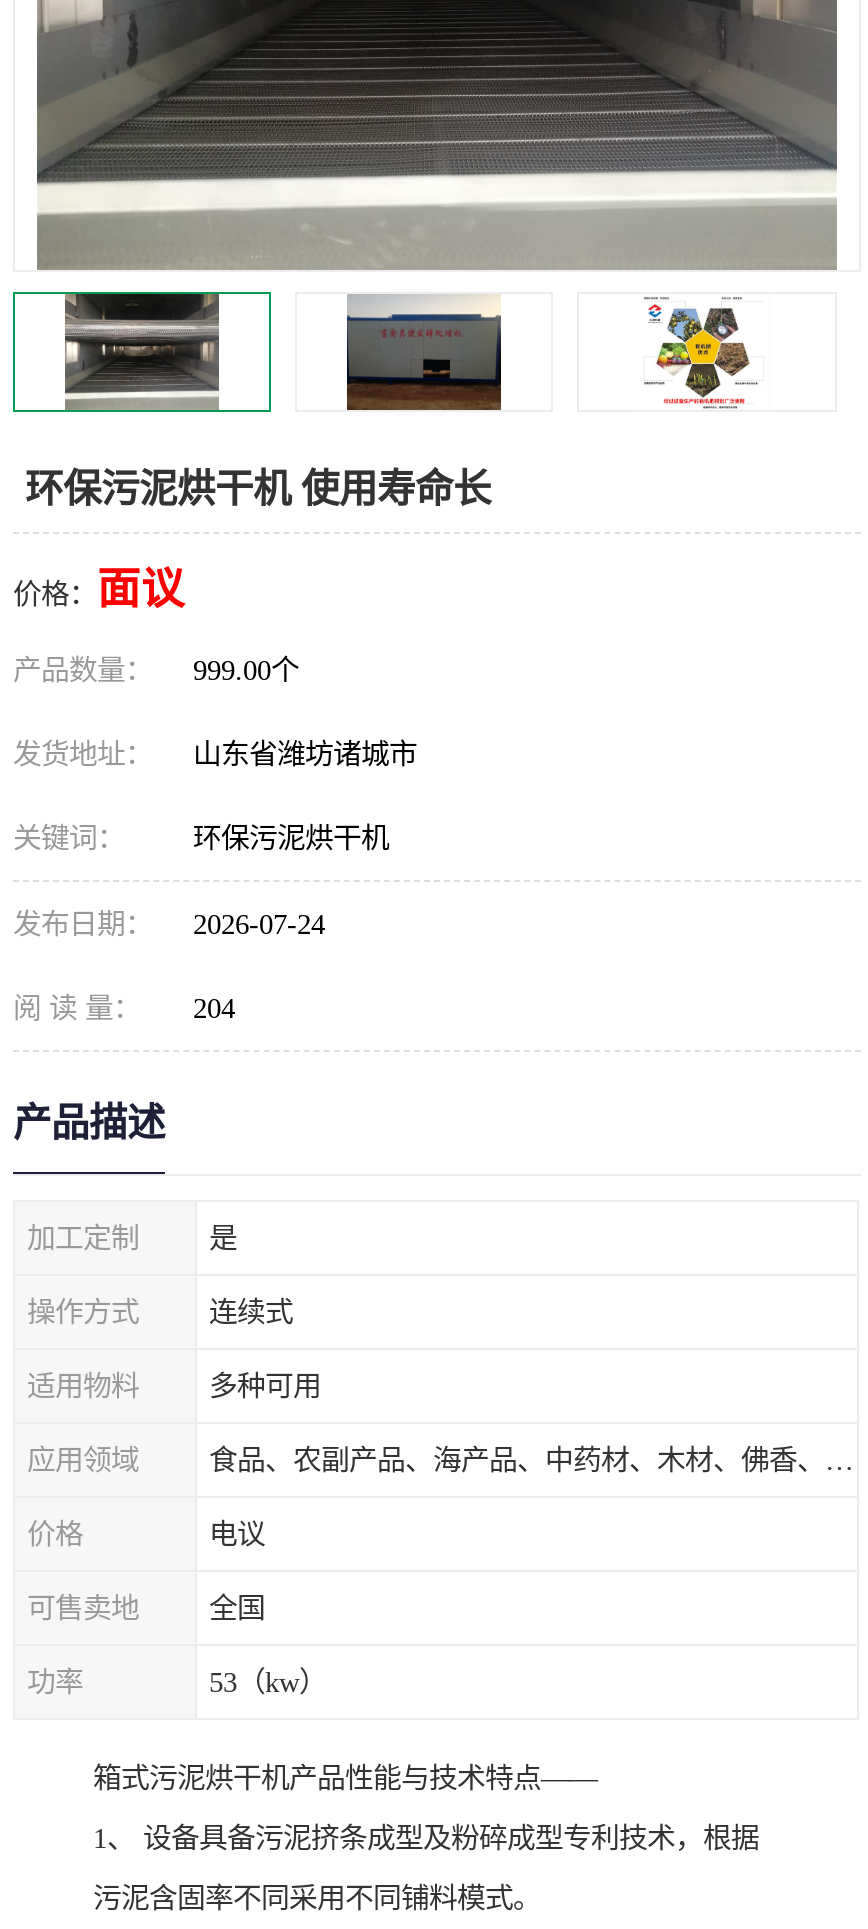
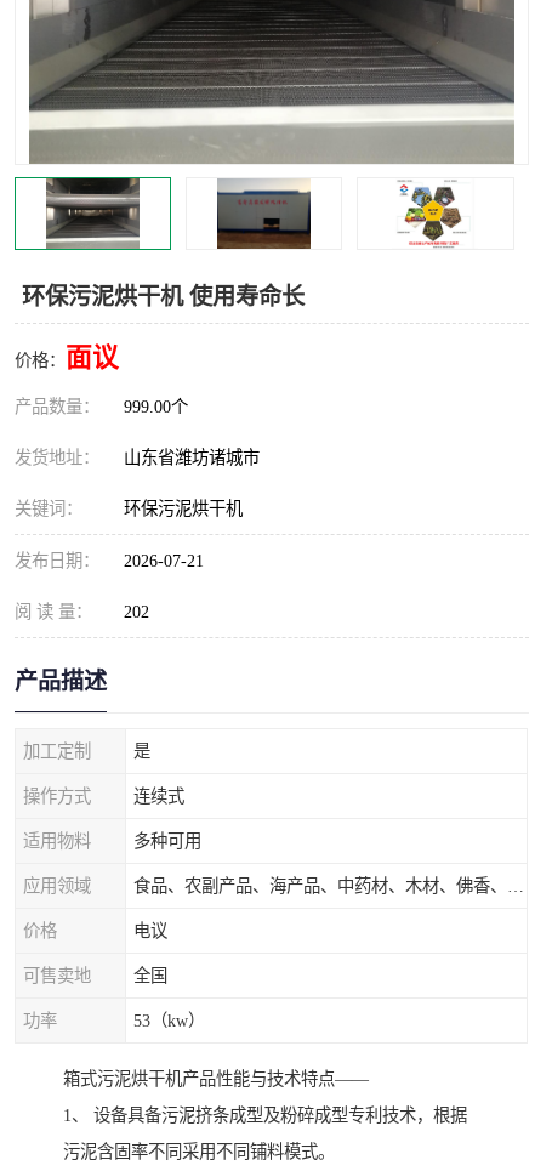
[13,908,325,940] 发布日期： 2026-07-24 -> [15,551,204,570] 发布日期： 2026-07-21
[13,992,235,1024] 阅 读 量： 204 -> [15,602,149,621] 阅 读 量： 202

